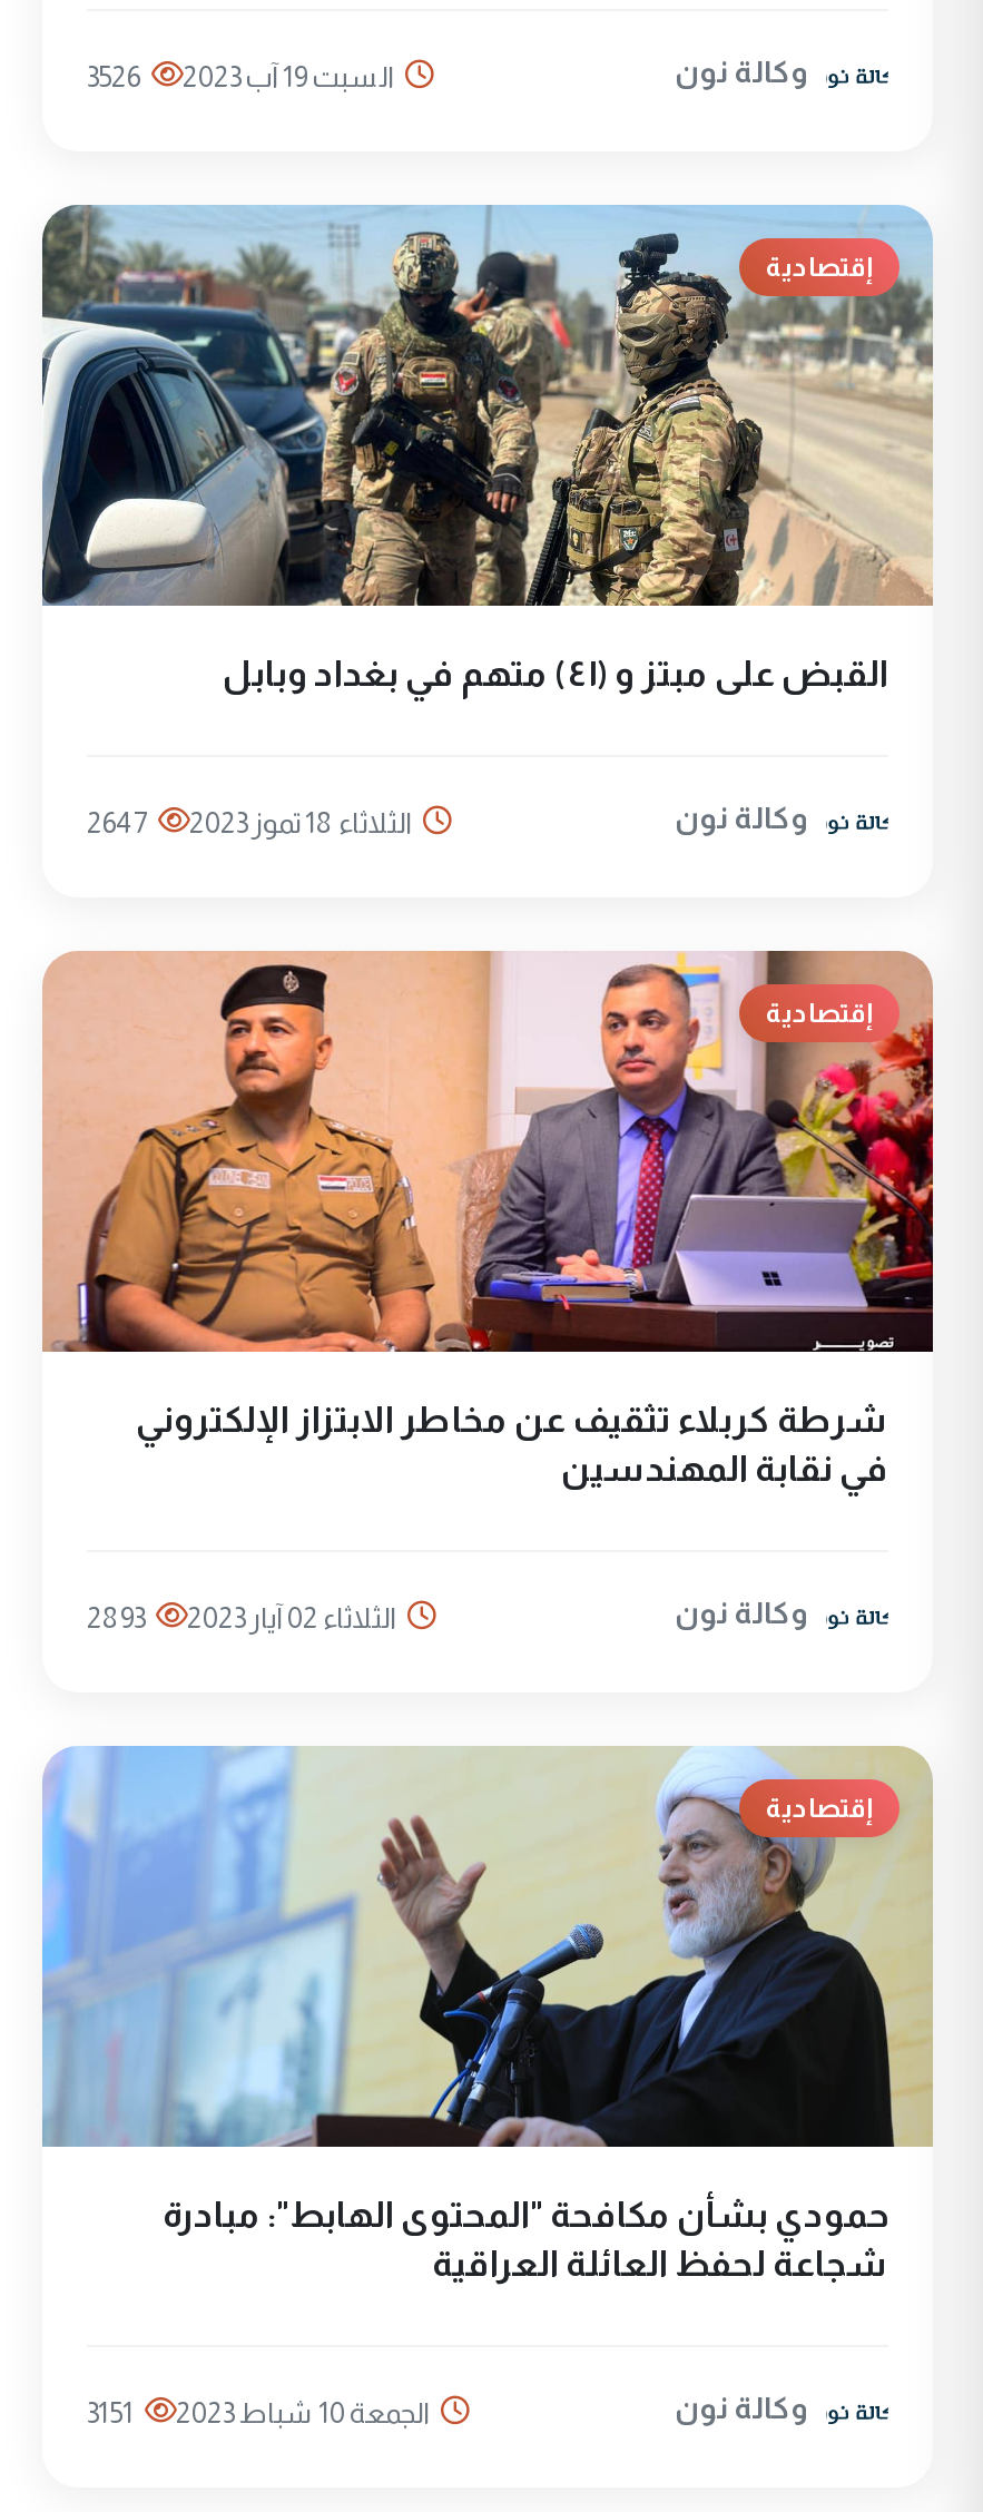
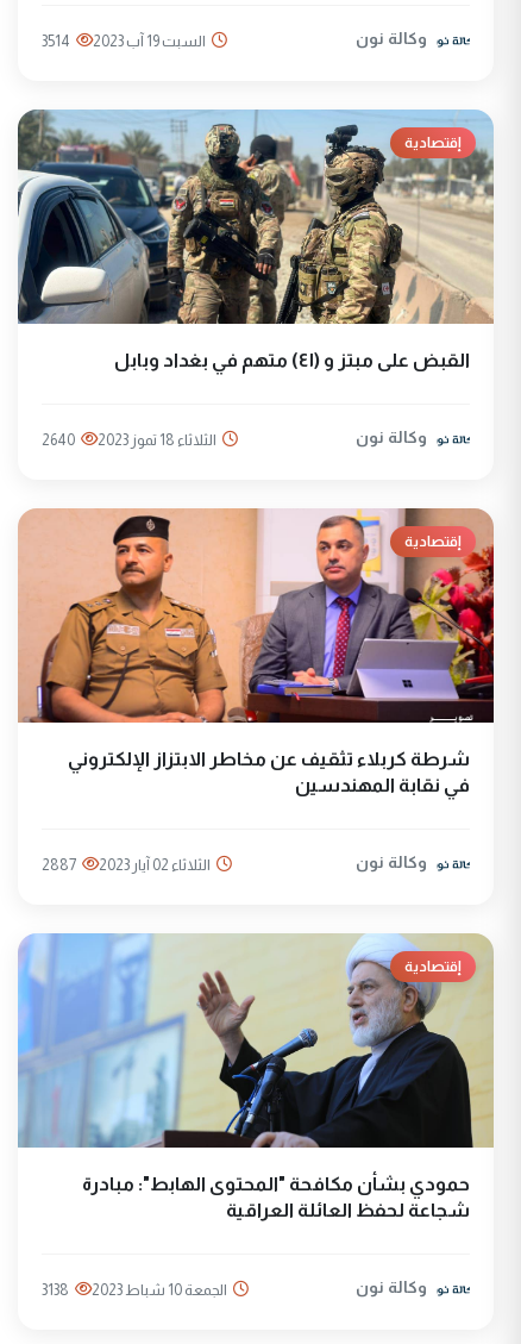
[87,59,140,92] 3526 -> [42,32,70,49] 3514
[87,805,147,838] 2647 -> [42,430,75,448] 2640
[87,1600,145,1633] 2893 -> [42,855,76,873] 2887
[87,2395,134,2428] 3151 -> [42,1280,69,1298] 3138

